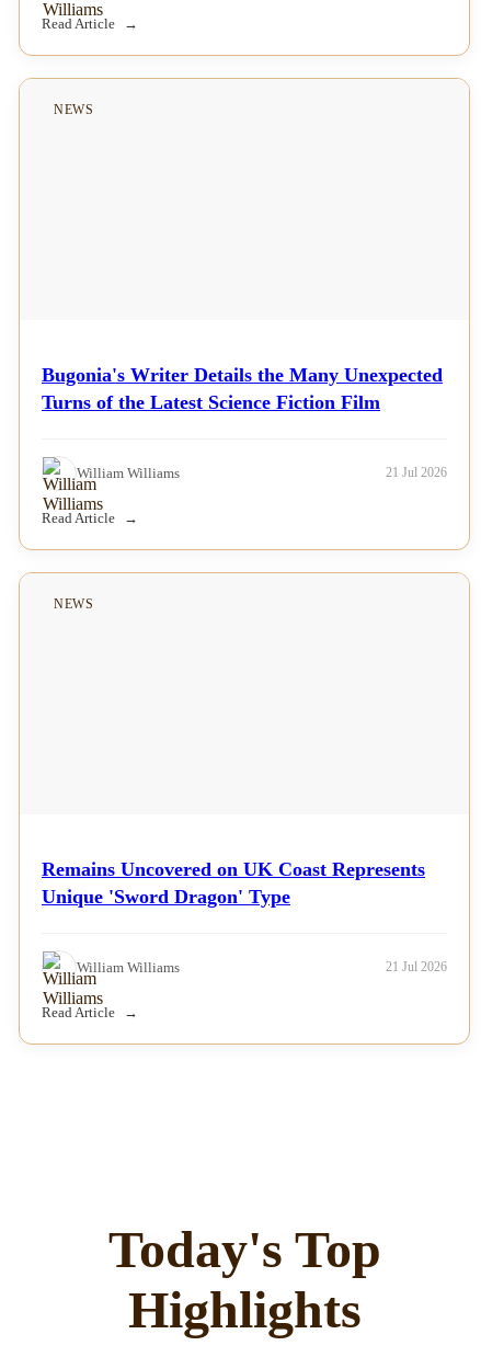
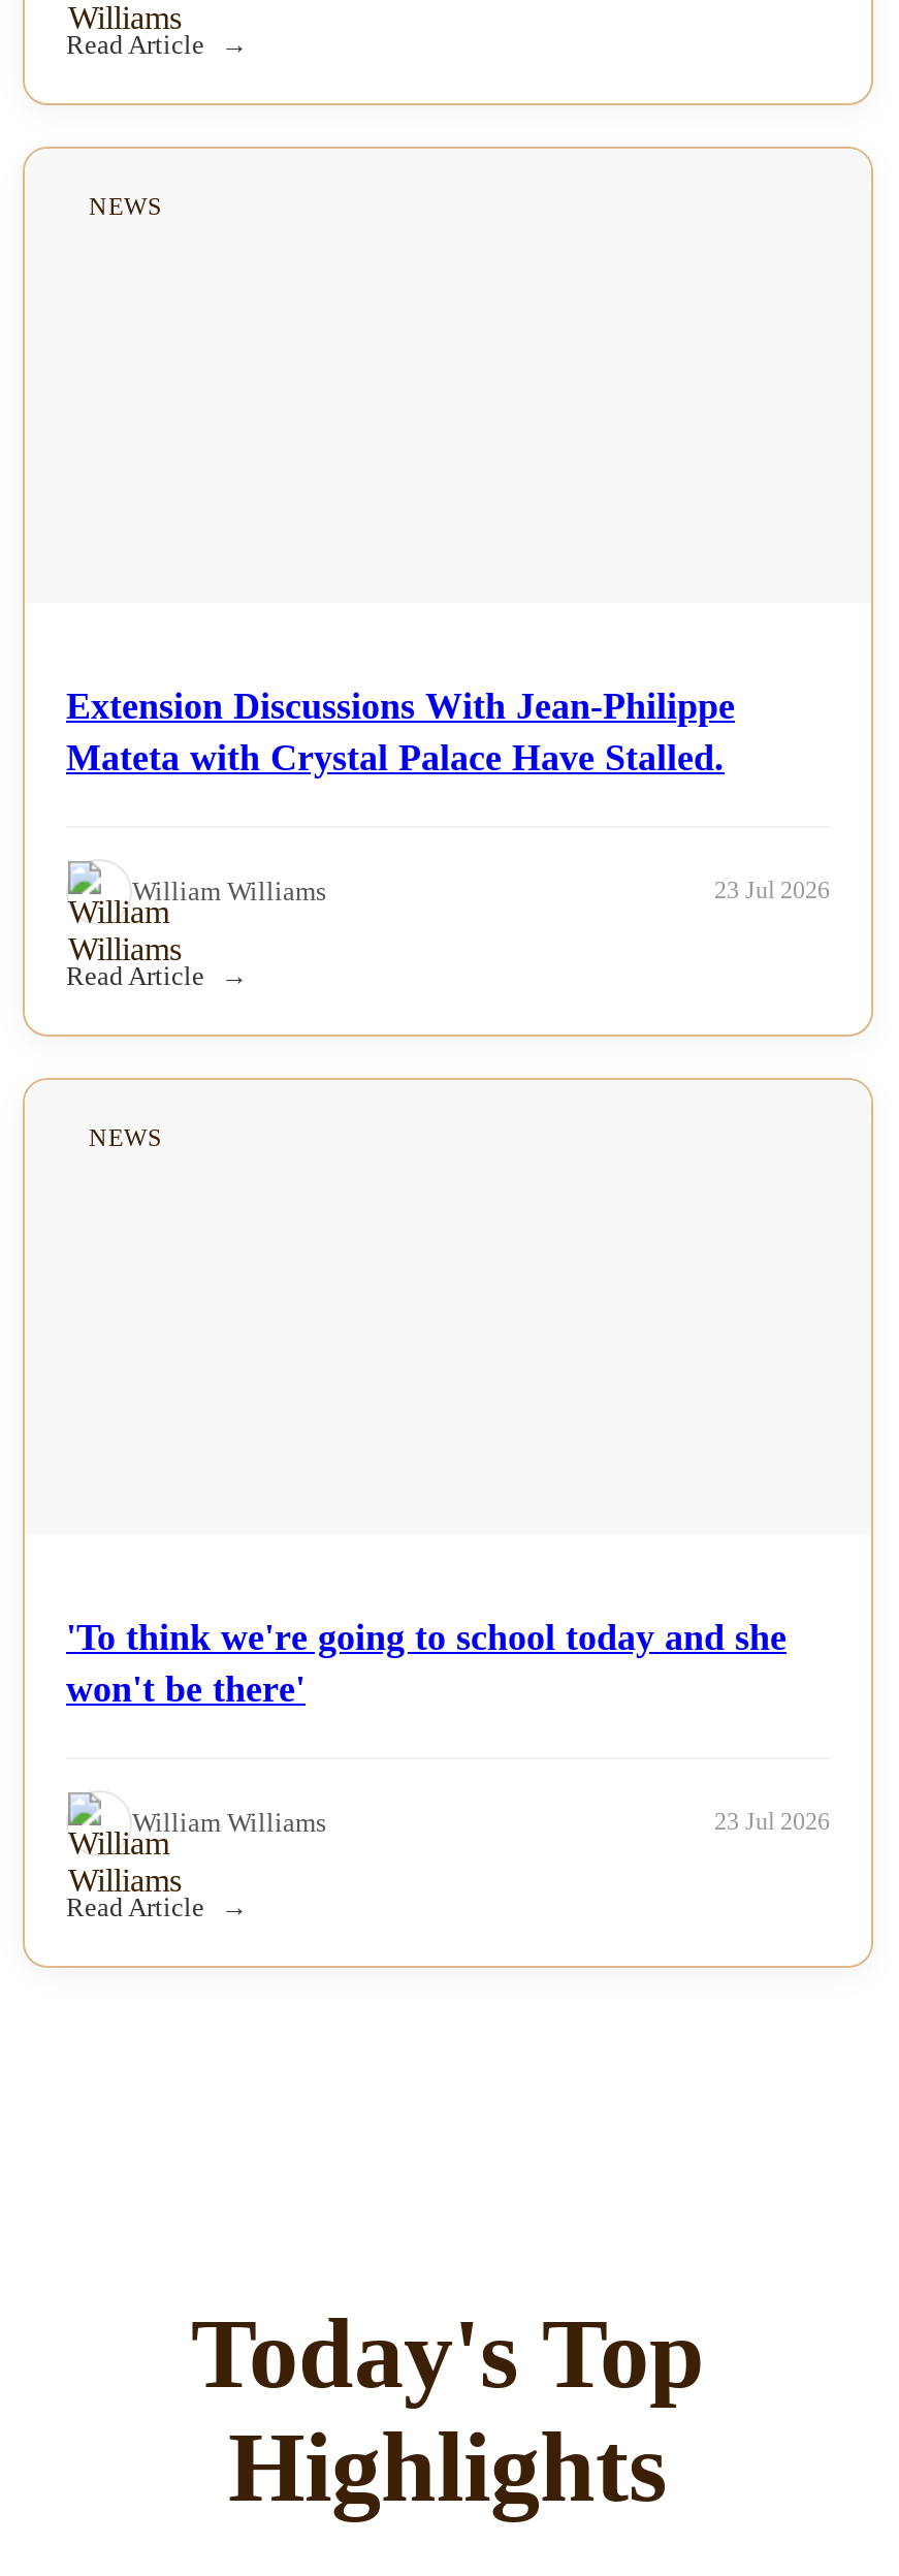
[42,363,443,413] Bugonia's Writer Details the Many Unexpected | Turns of the Latest Science Fiction Film -> [66,685,735,778] Extension Discussions With Jean-Philippe | Mateta with Crystal Palace Have Stalled.
[386,465,447,480] 21 Jul 2026 -> [714,876,830,905] 23 Jul 2026
[42,858,425,907] Remains Uncovered on UK Coast Represents | Unique 'Sword Dragon' Type -> [66,1616,786,1709] 'To think we're going to school today and she | won't be there'
[386,959,447,975] 21 Jul 2026 -> [714,1807,830,1836] 23 Jul 2026

